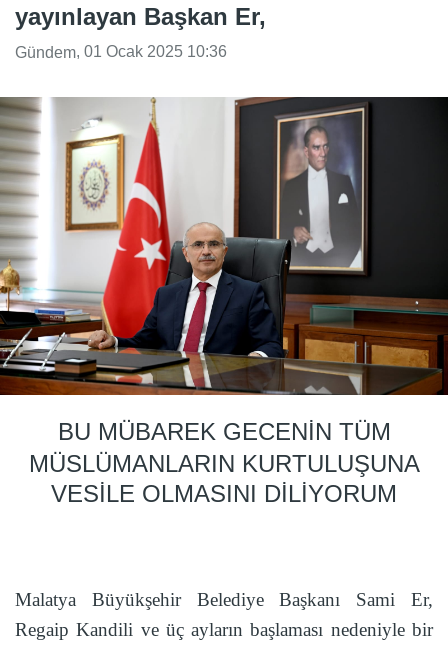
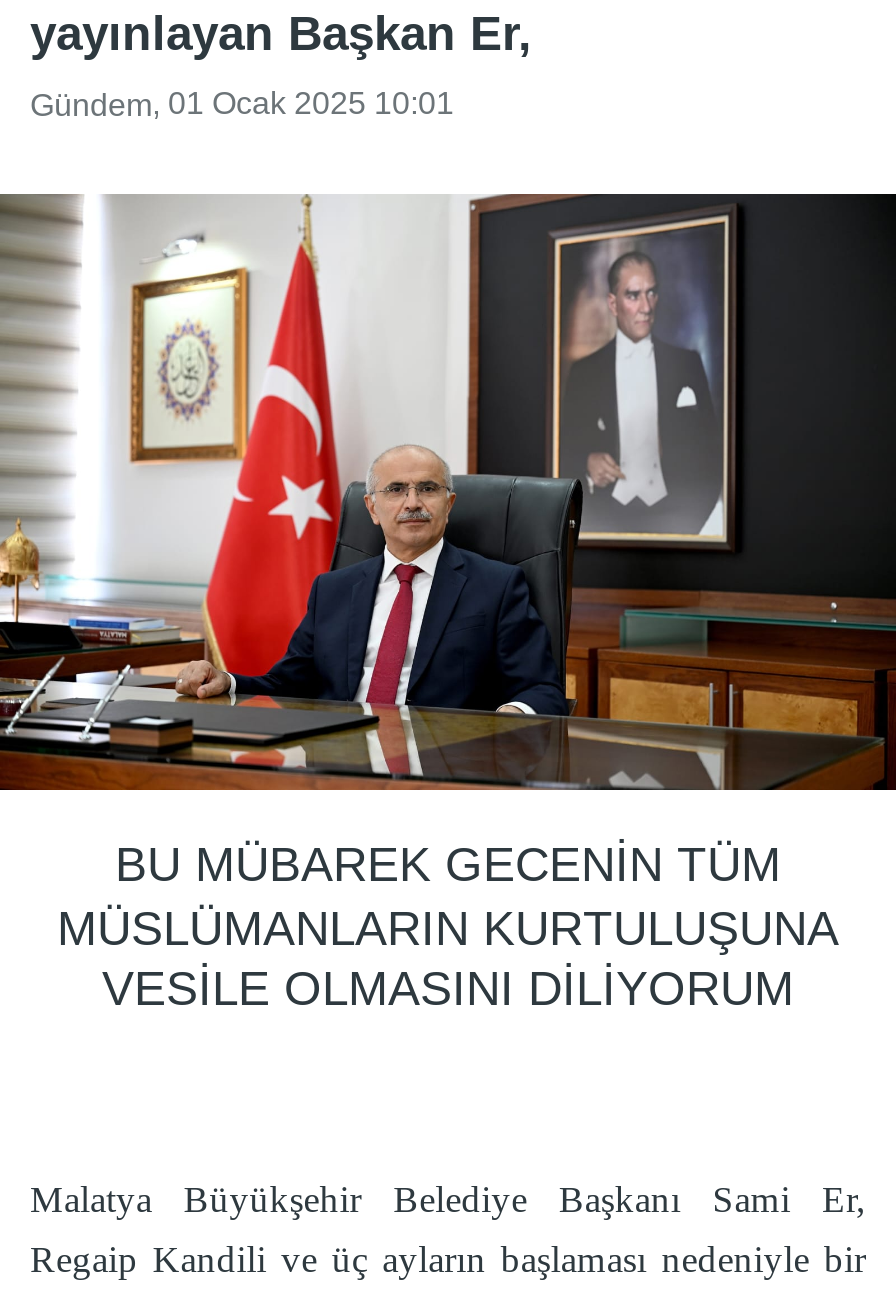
[15,43,227,61] Gündem, 01 Ocak 2025 10:36 -> [30,86,454,122] Gündem, 01 Ocak 2025 10:01

